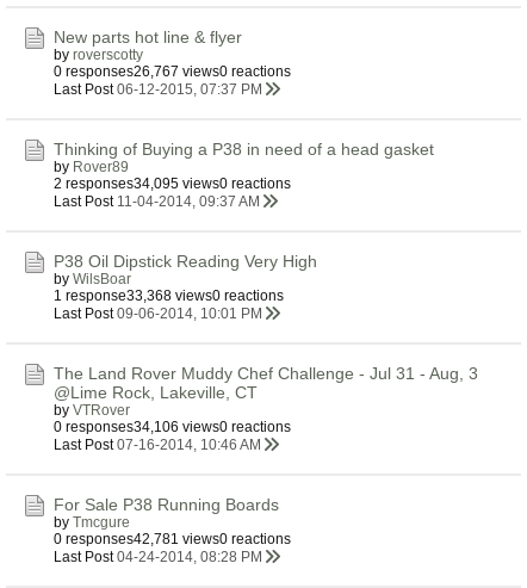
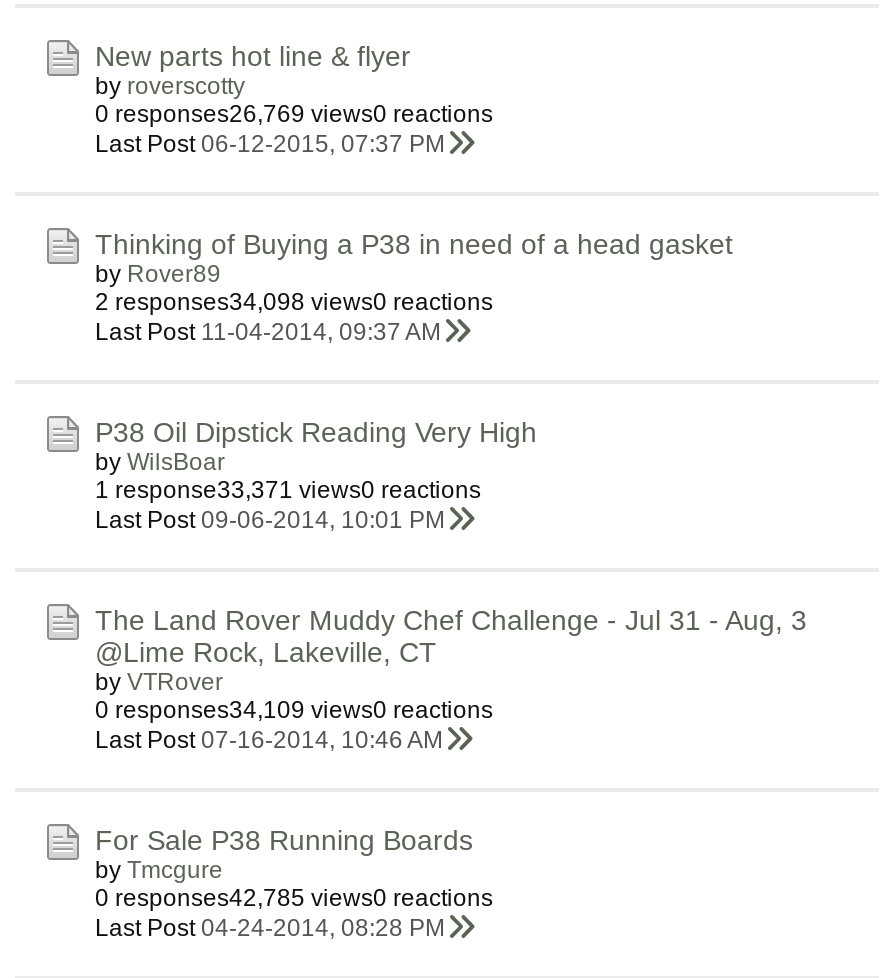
[54,63,291,80] 0 responses26,767 views0 reactions -> [95,100,493,128] 0 responses26,769 views0 reactions
[54,175,291,192] 2 responses34,095 views0 reactions -> [95,288,493,316] 2 responses34,098 views0 reactions
[54,287,284,304] 1 response33,368 views0 reactions -> [95,476,481,504] 1 response33,371 views0 reactions
[54,419,291,435] 0 responses34,106 views0 reactions -> [95,696,493,724] 0 responses34,109 views0 reactions
[54,531,291,547] 0 responses42,781 views0 reactions -> [95,884,493,912] 0 responses42,785 views0 reactions

